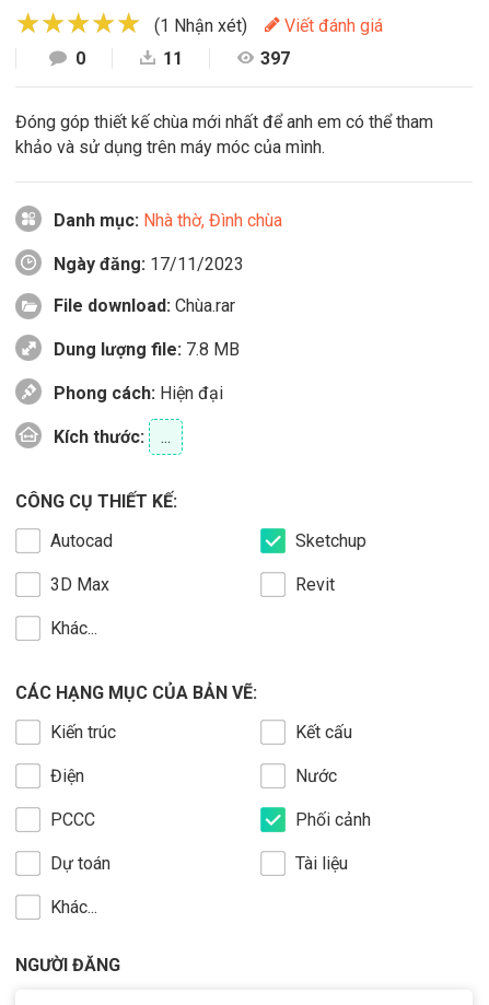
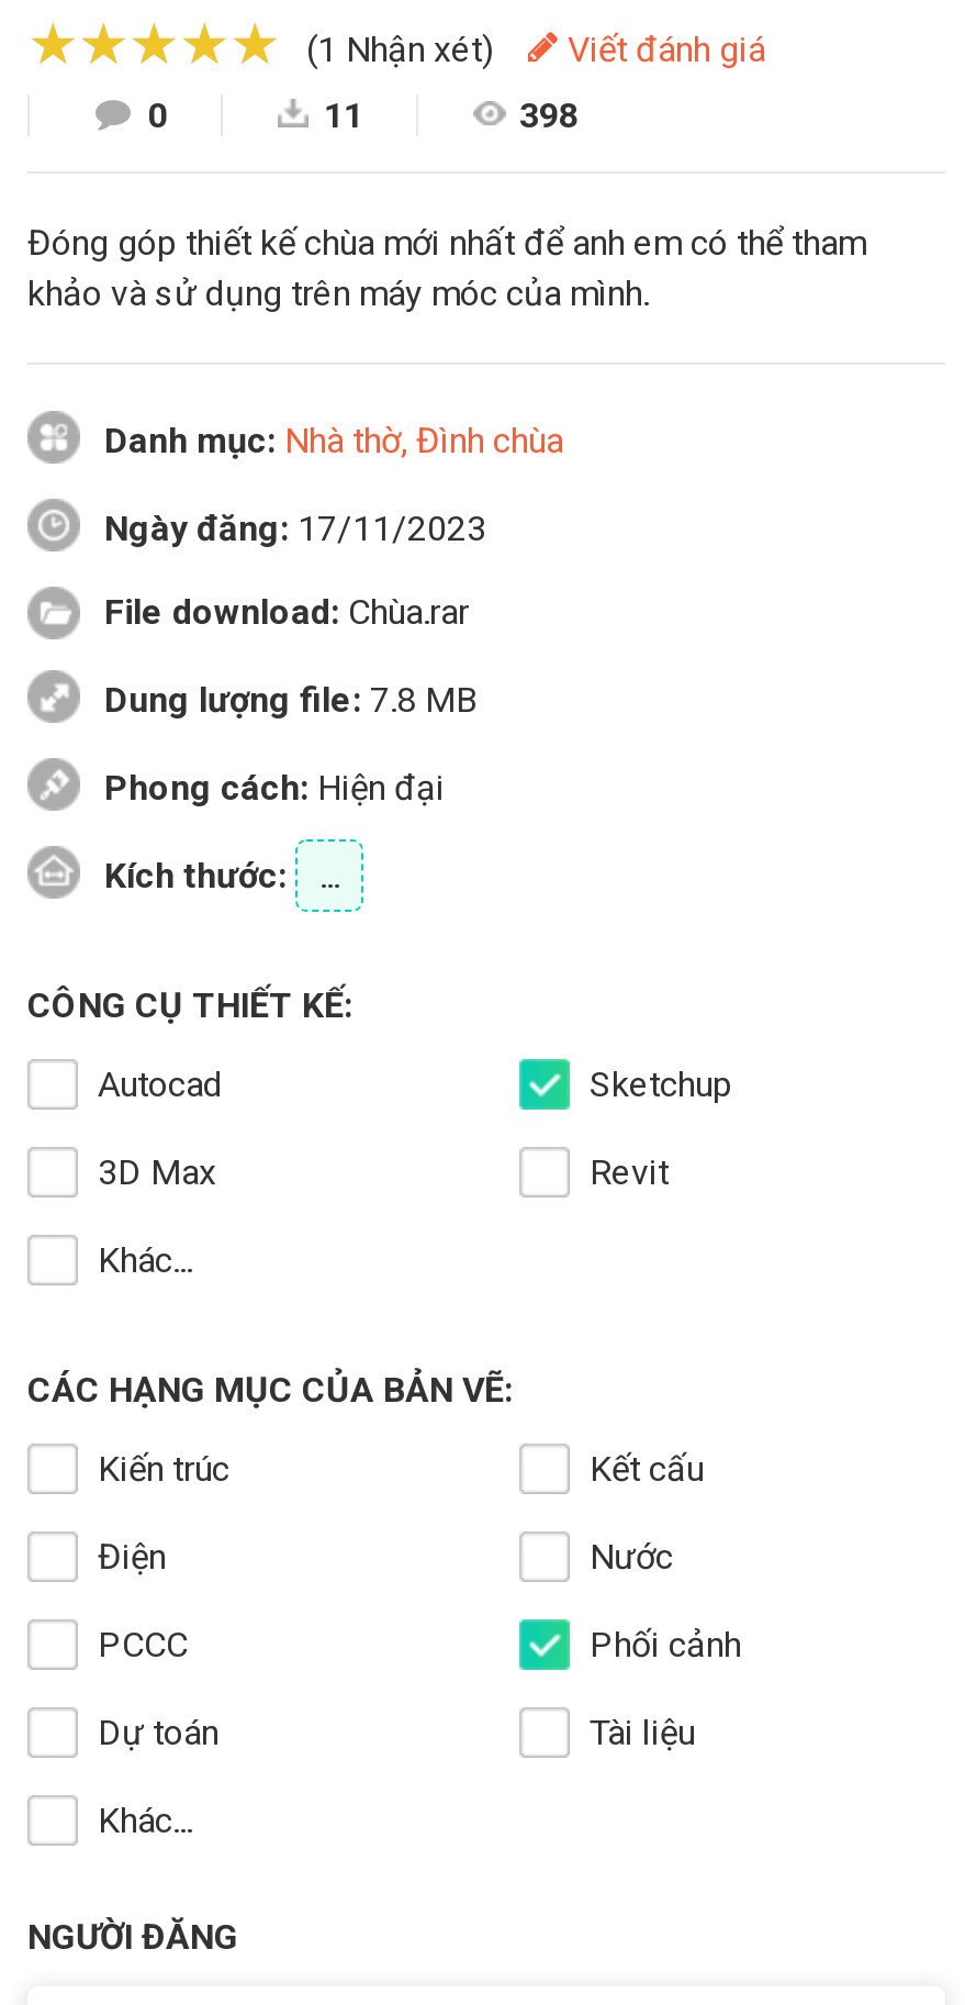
[260,48,290,69] 397 -> [519,94,579,136] 398

